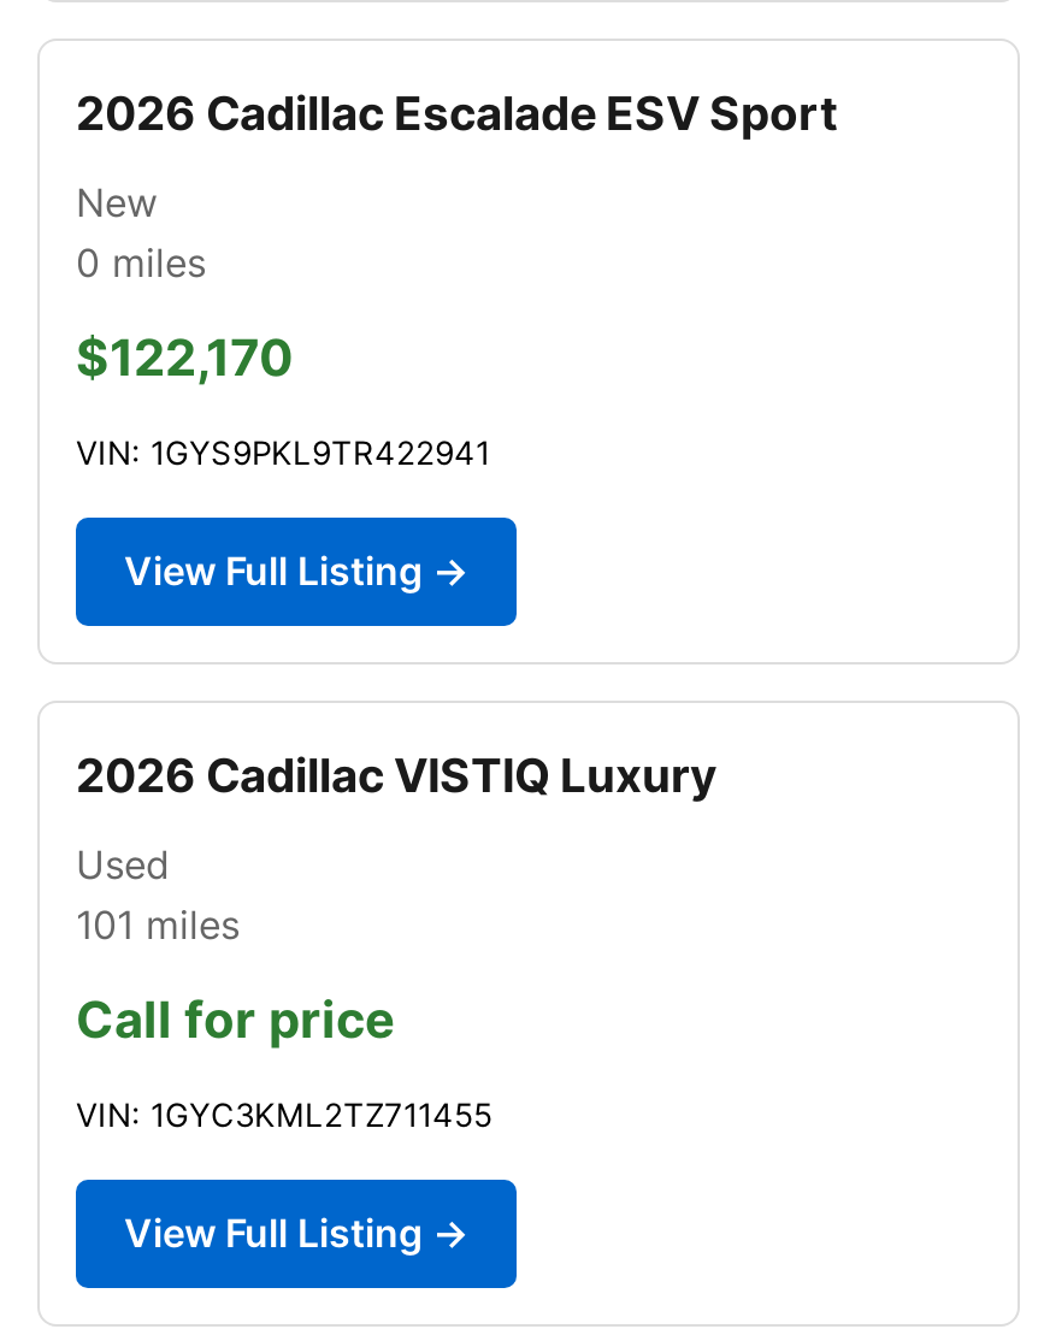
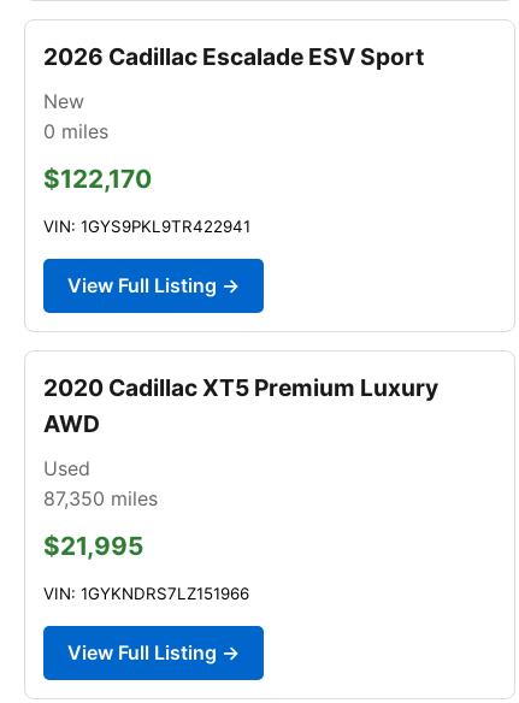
[76,746,716,804] 2026 Cadillac VISTIQ Luxury -> [43,373,438,438] 2020 Cadillac XT5 Premium Luxury | AWD
[76,900,240,948] 101 miles -> [43,486,158,510] 87,350 miles
[76,989,394,1049] Call for price -> [43,531,143,561] $21,995
[76,1095,492,1134] VIN: 1GYC3KML2TZ711455 -> [43,584,249,603] VIN: 1GYKNDRS7LZ151966

